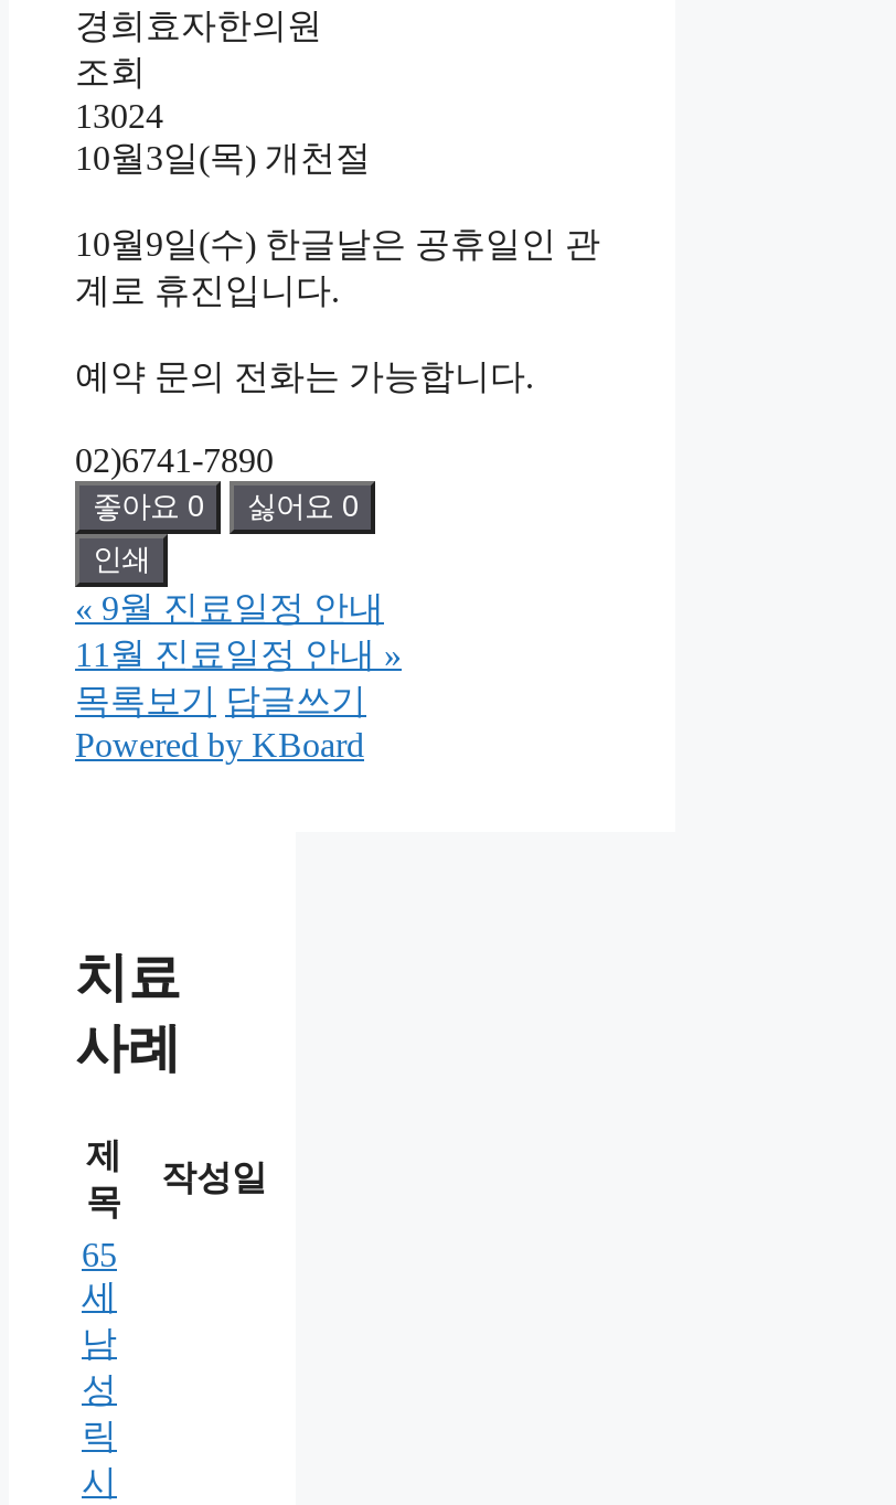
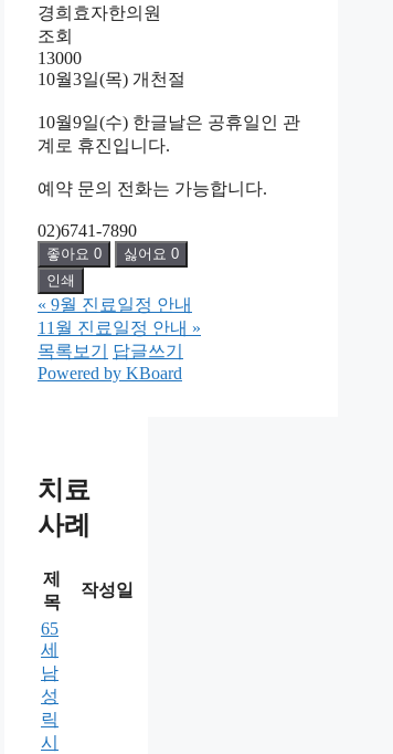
[75,97,163,135] 13024 -> [38,49,82,67] 13000

